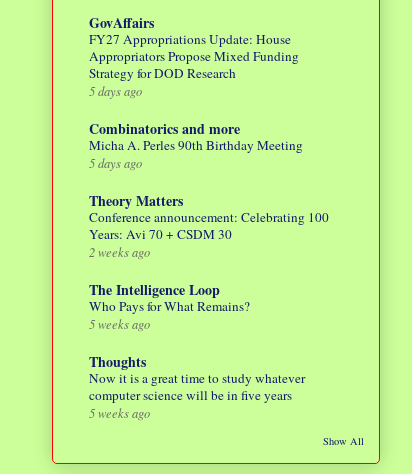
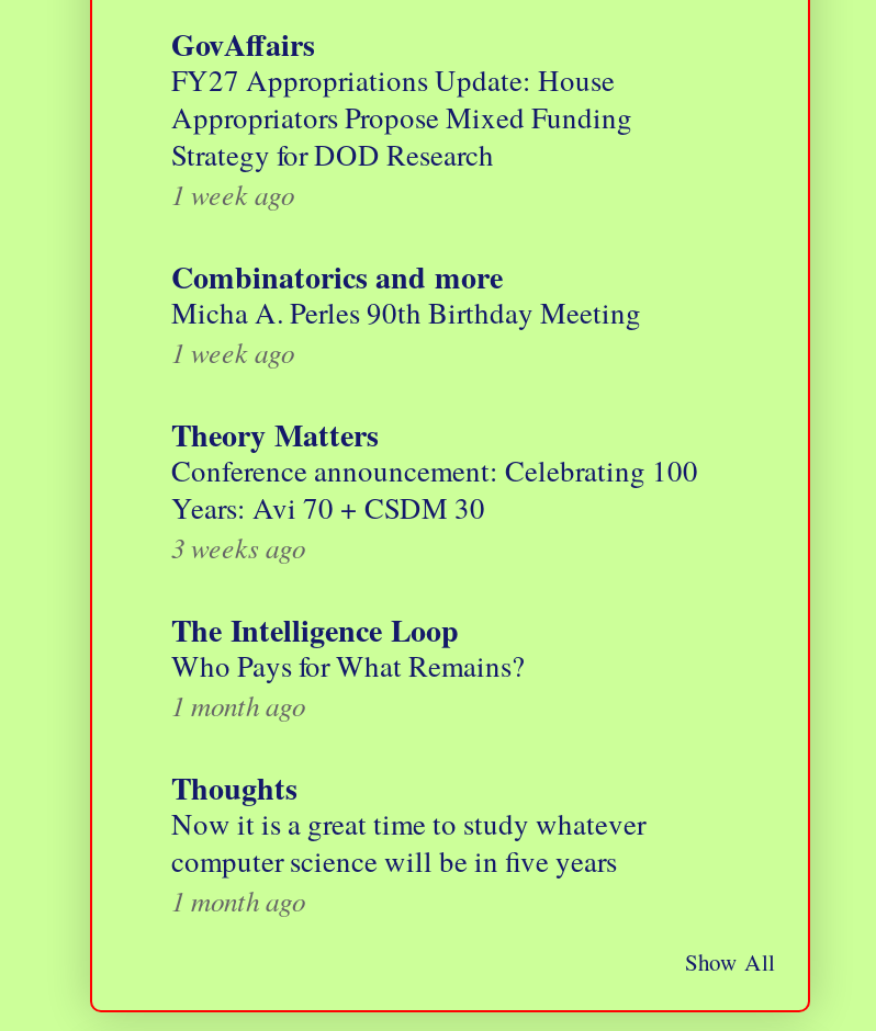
[89,82,142,99] 5 days ago -> [171,175,294,212] 1 week ago
[89,154,142,171] 5 days ago -> [171,333,294,370] 1 week ago
[89,243,150,260] 2 weeks ago -> [171,528,305,565] 3 weeks ago
[89,315,150,332] 5 weeks ago -> [171,686,305,723] 1 month ago
[89,404,150,421] 5 weeks ago -> [171,881,305,918] 1 month ago

